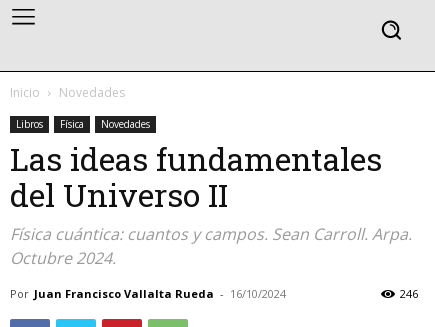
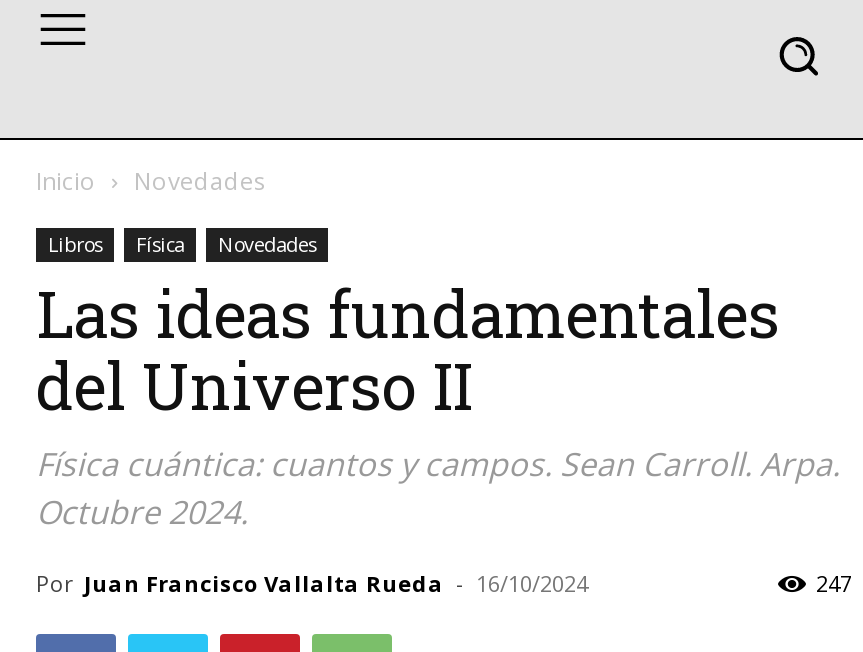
[400,286,418,301] 246 -> [816,568,852,598] 247

